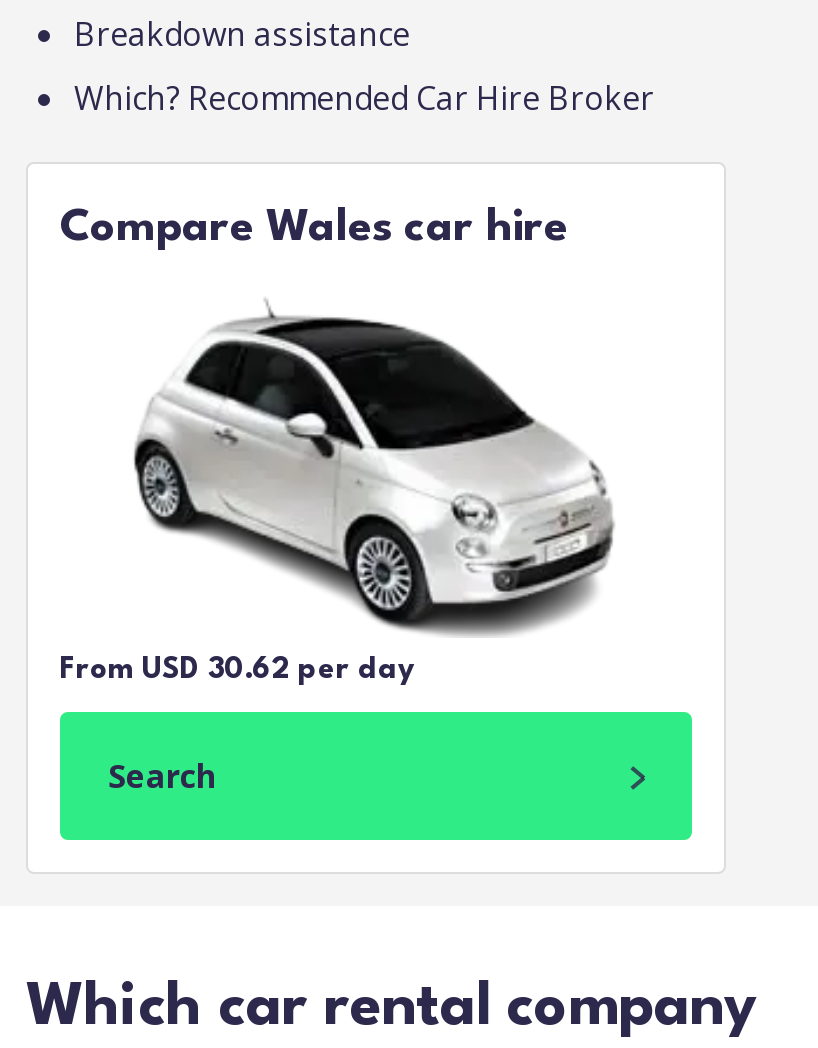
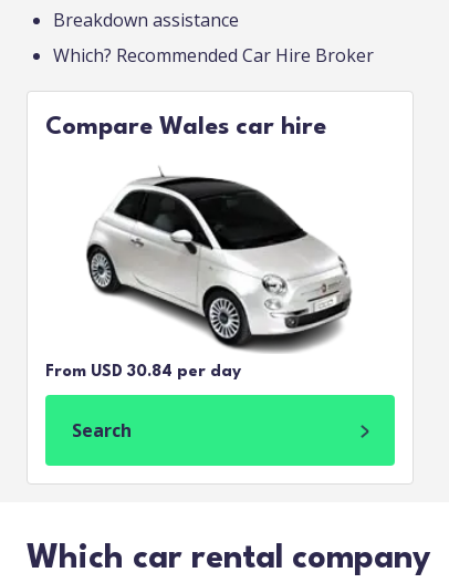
[60,656,414,686] From USD 30.62 per day -> [45,364,241,381] From USD 30.84 per day

